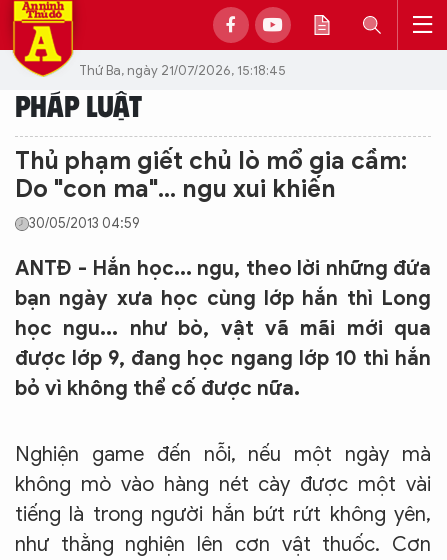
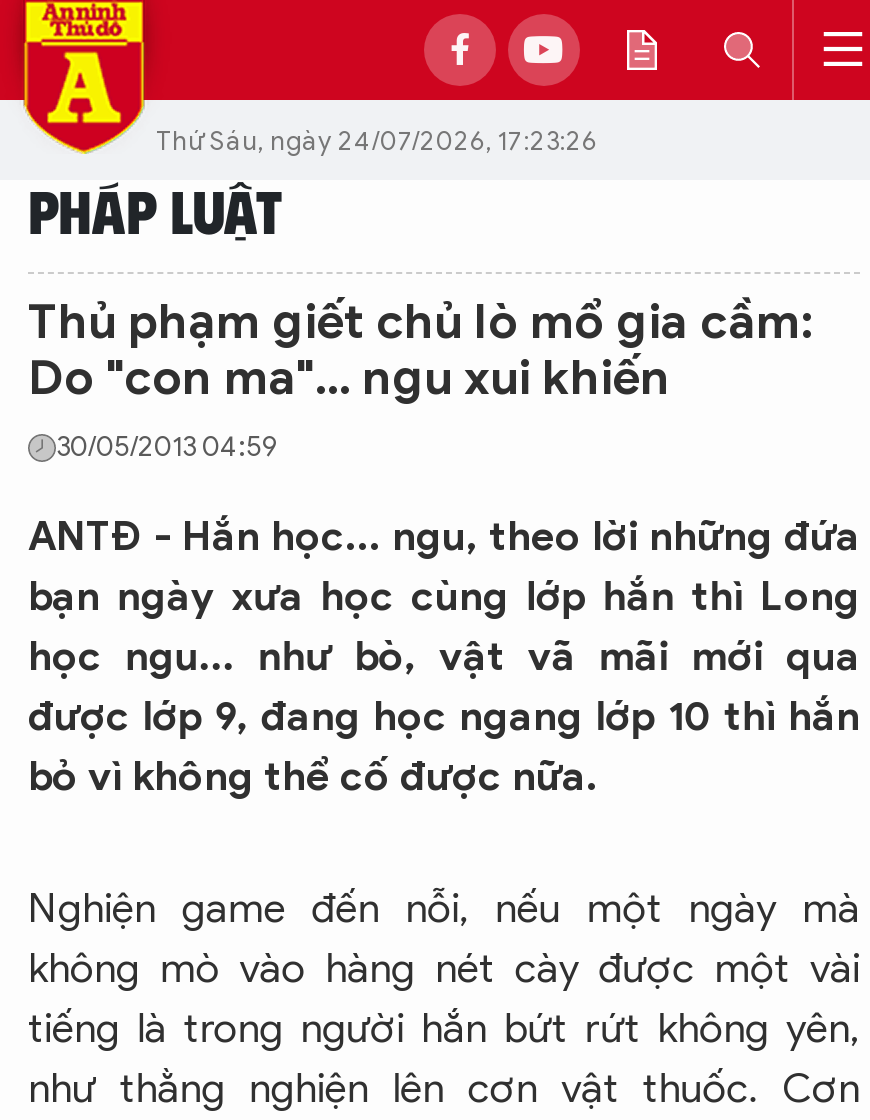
[79,61,286,78] Thứ Ba, ngày 21/07/2026, 15:18:45 -> [156,123,598,157] Thứ Sáu, ngày 24/07/2026, 17:23:26

